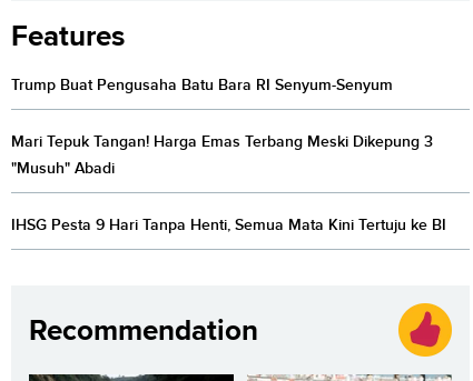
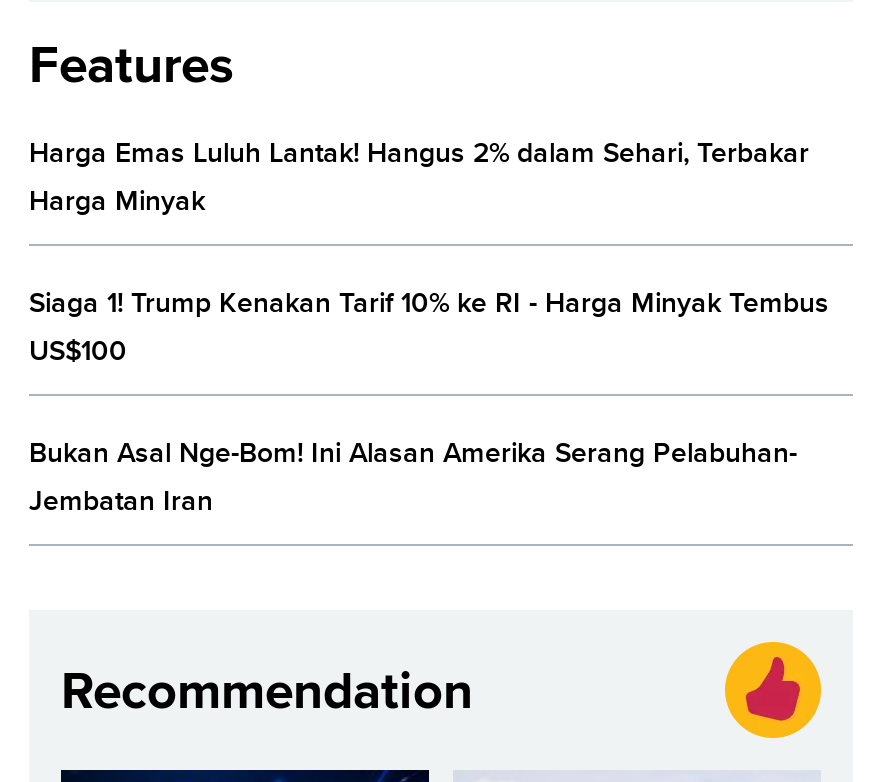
[11,76,446,233] Trump Buat Pengusaha Batu Bara RI Senyum-Senyum | Mari Tepuk Tangan! Harga Emas Terbang Meski Dikepung 3 | "Musuh" Abadi | IHSG Pesta 9 Hari Tanpa Henti, Semua Mata Kini Tertuju ke BI -> [29,136,829,516] Harga Emas Luluh Lantak! Hangus 2% dalam Sehari, Terbakar | Harga Minyak | Siaga 1! Trump Kenakan Tarif 10% ke RI - Harga Minyak Tembus | US$100 | Bukan Asal Nge-Bom! Ini Alasan Amerika Serang Pelabuhan- | Jembatan Iran

